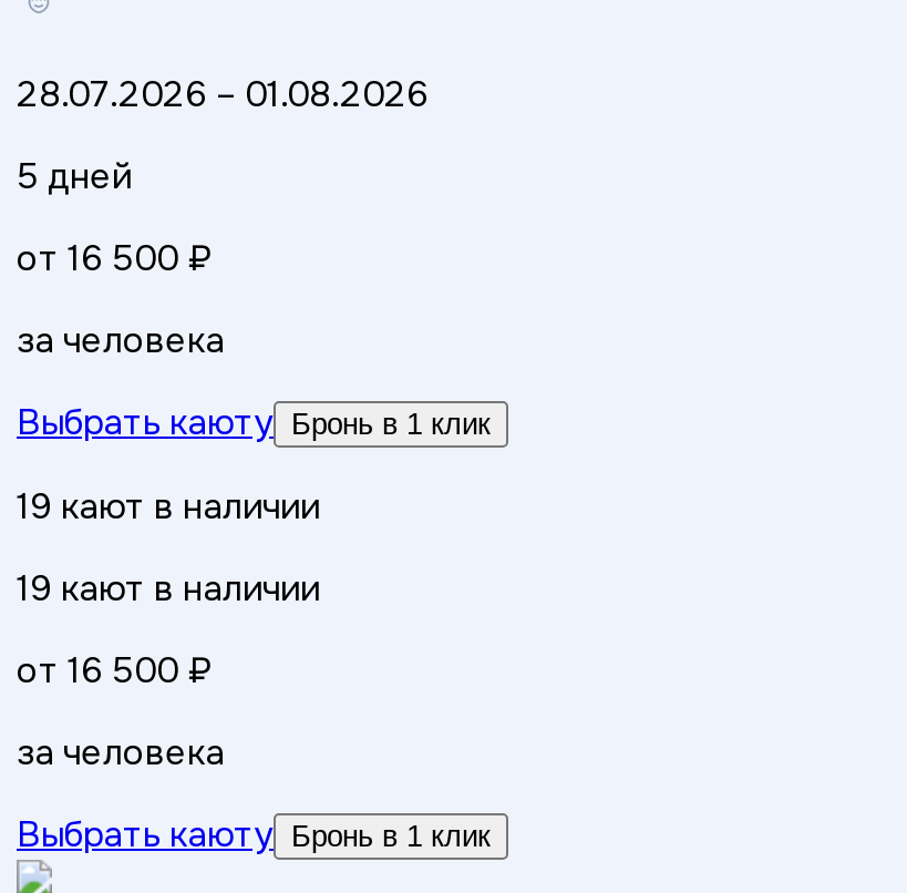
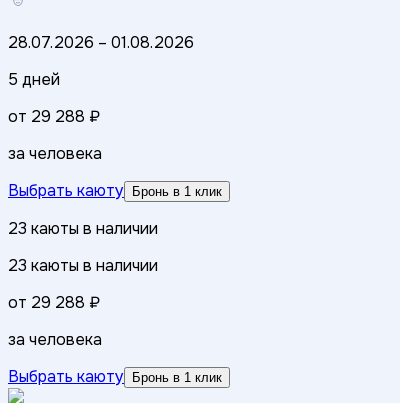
[17,236,212,282] от 16 500 ₽ -> [8,106,100,127] от 29 288 ₽
[17,484,320,530] 19 кают в наличии -> [8,218,158,239] 23 каюты в наличии
[17,566,320,612] 19 кают в наличии -> [8,255,158,276] 23 каюты в наличии
[17,648,212,694] от 16 500 ₽ -> [8,292,100,313] от 29 288 ₽

